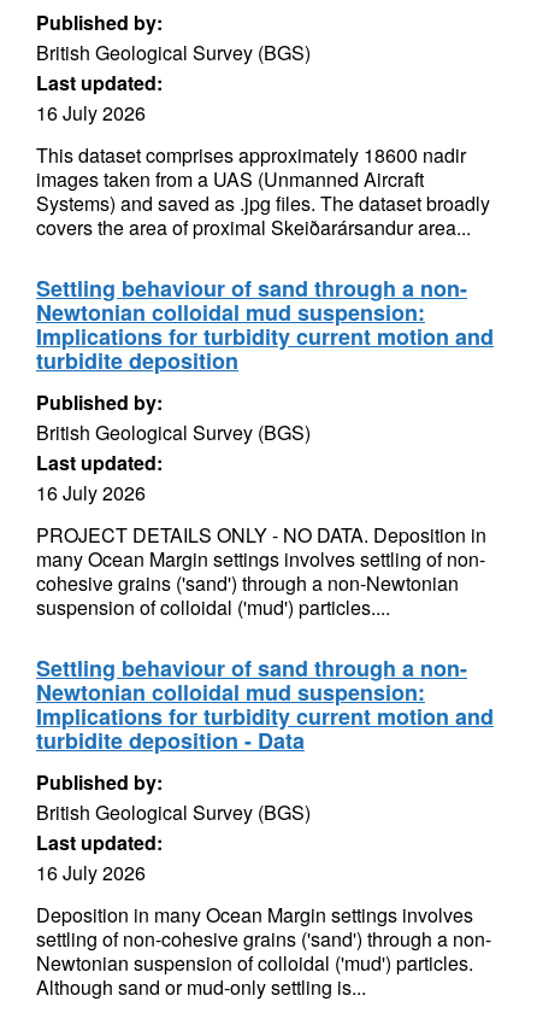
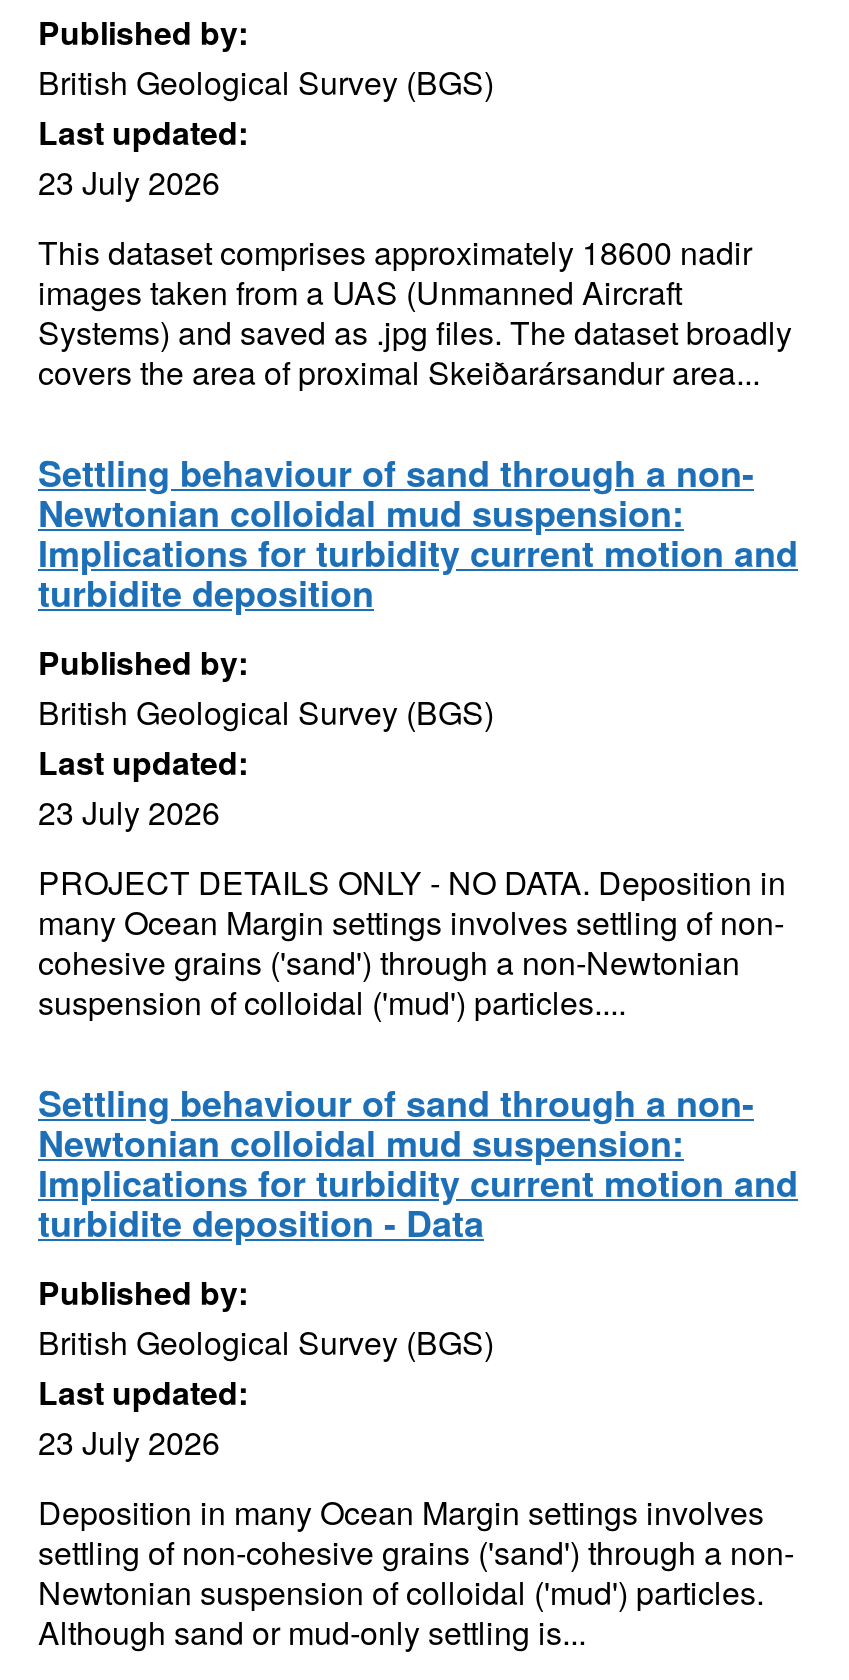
[36,99,146,127] 16 July 2026 -> [38,159,220,205] 23 July 2026
[36,479,146,506] 16 July 2026 -> [38,789,220,835] 23 July 2026
[36,859,146,886] 16 July 2026 -> [38,1419,220,1465] 23 July 2026

